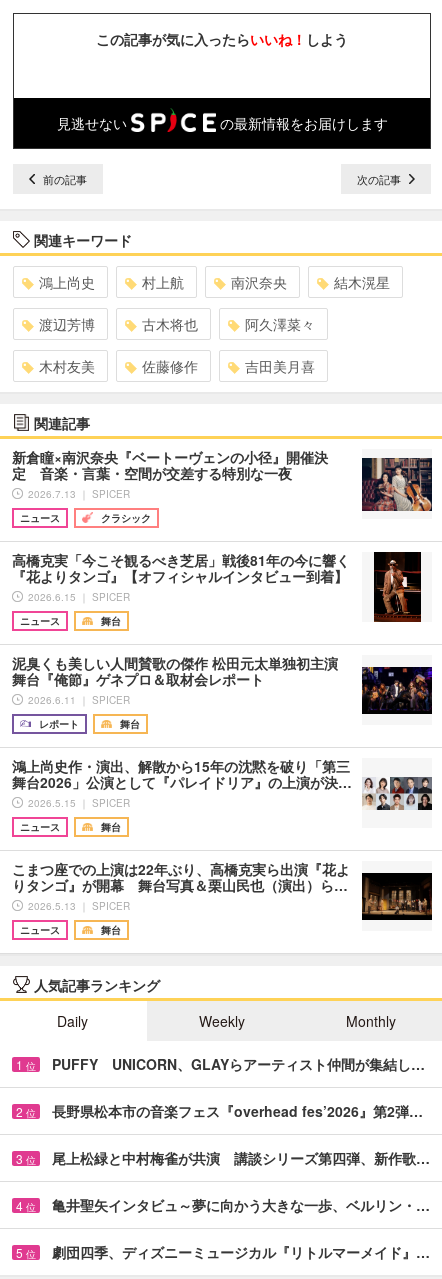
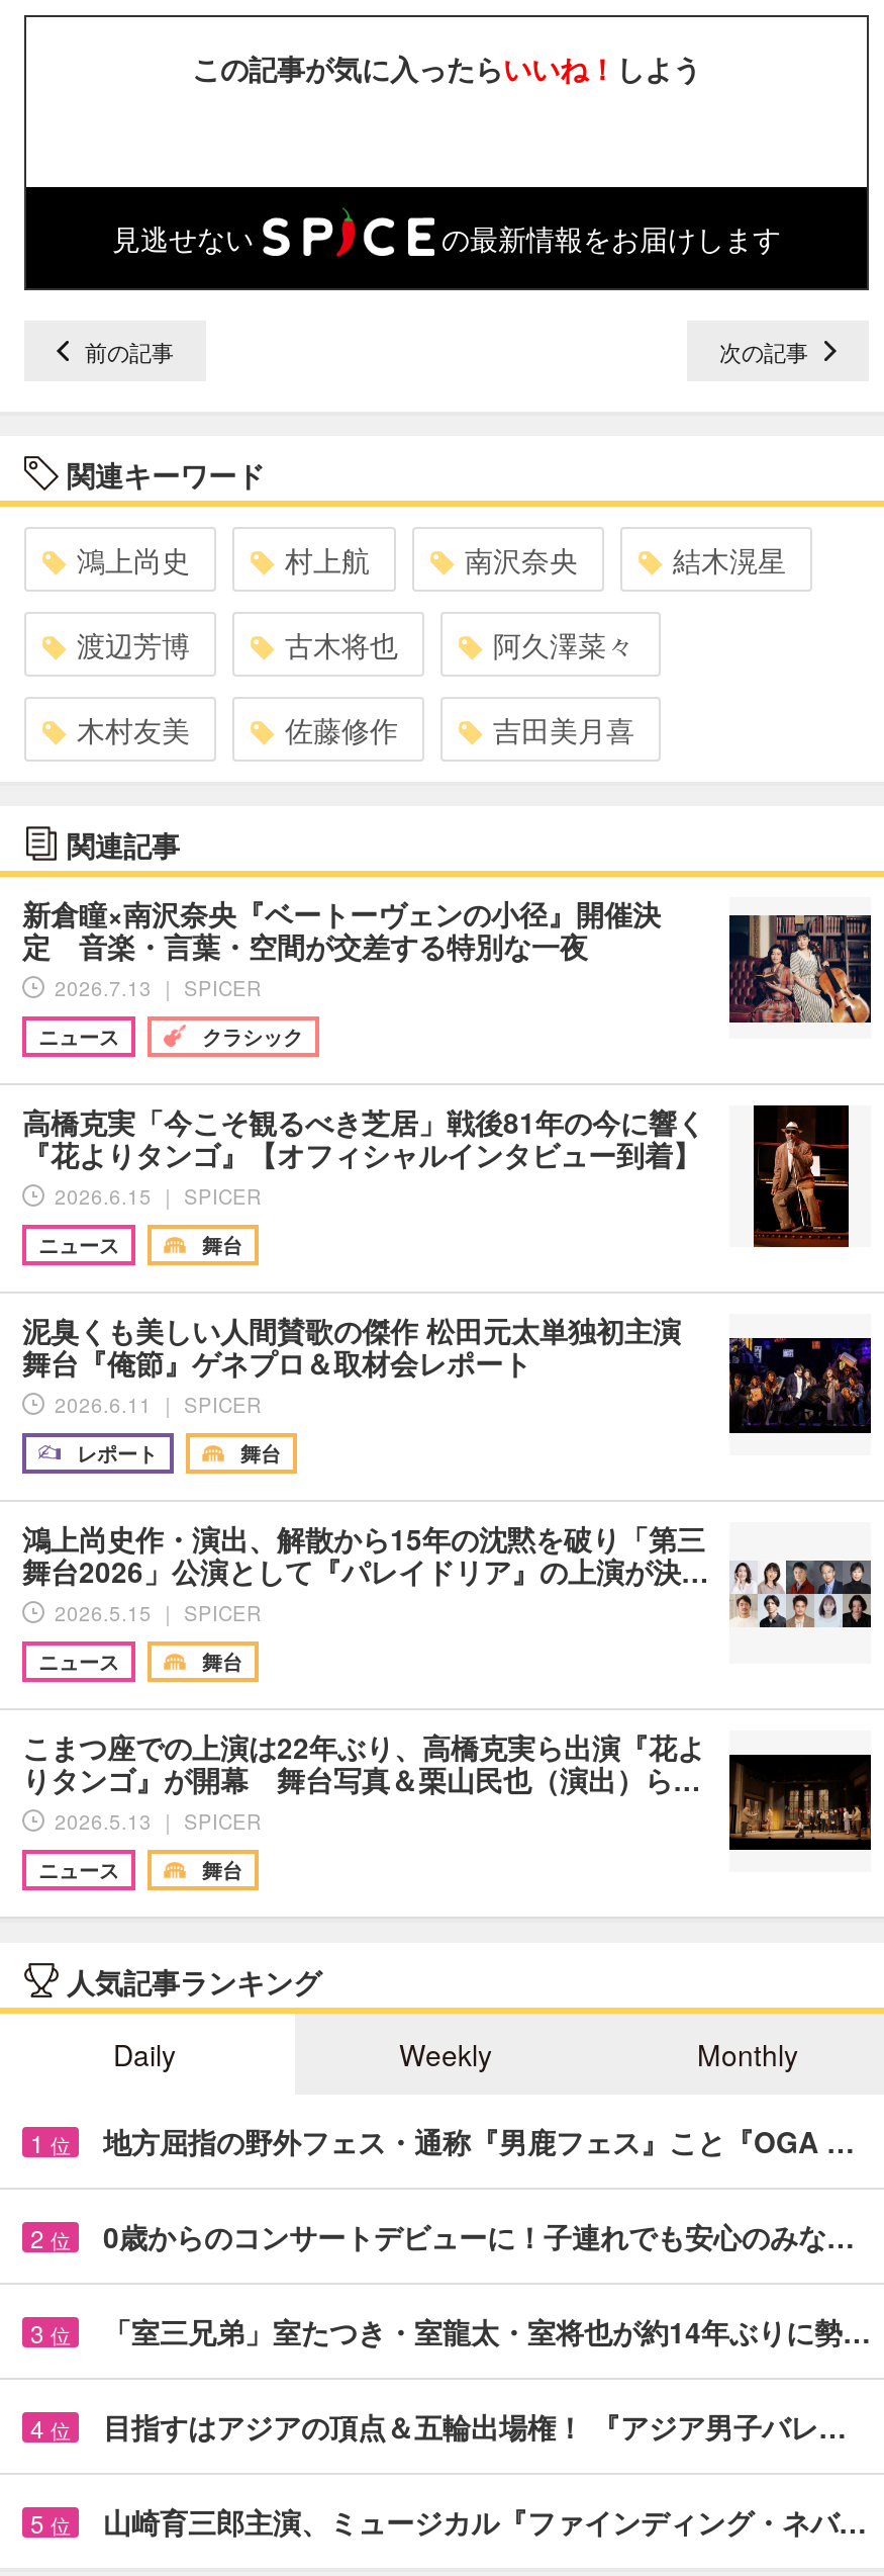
[52,1053,425,1073] PUFFY UNICORN、GLAYらアーティスト仲間が集結し… -> [103,2120,855,2160] 地方屈指の野外フェス・通称『男鹿フェス』こと『OGA …
[52,1100,423,1120] 長野県松本市の音楽フェス『overhead fes’2026』第2弾… -> [103,2215,855,2255] 0歳からのコンサートデビューに！子連れでも安心のみな…
[52,1147,430,1167] 尾上松緑と中村梅雀が共演 講談シリーズ第四弾、新作歌… -> [103,2310,871,2350] 「室三兄弟」室たつき・室龍太・室将也が約14年ぶりに勢…
[52,1194,430,1214] 亀井聖矢インタビュ～夢に向かう大きな一歩、ベルリン・… -> [103,2405,847,2446] 目指すはアジアの頂点＆五輪出場権！ 『アジア男子バレ…
[52,1241,430,1261] 劇団四季、ディズニーミュージカル『リトルマーメイド』… -> [103,2500,867,2541] 山崎育三郎主演、ミュージカル『ファインディング・ネバ…

